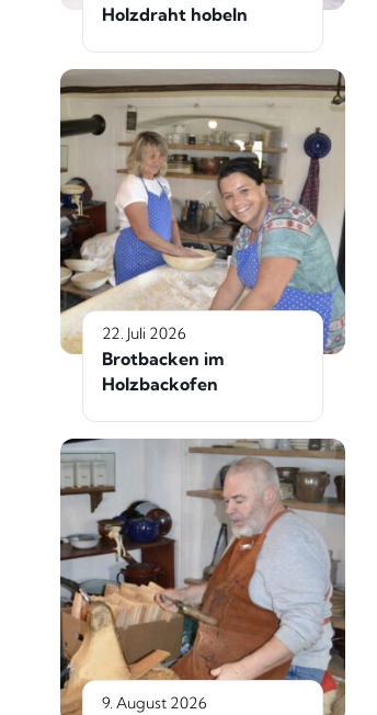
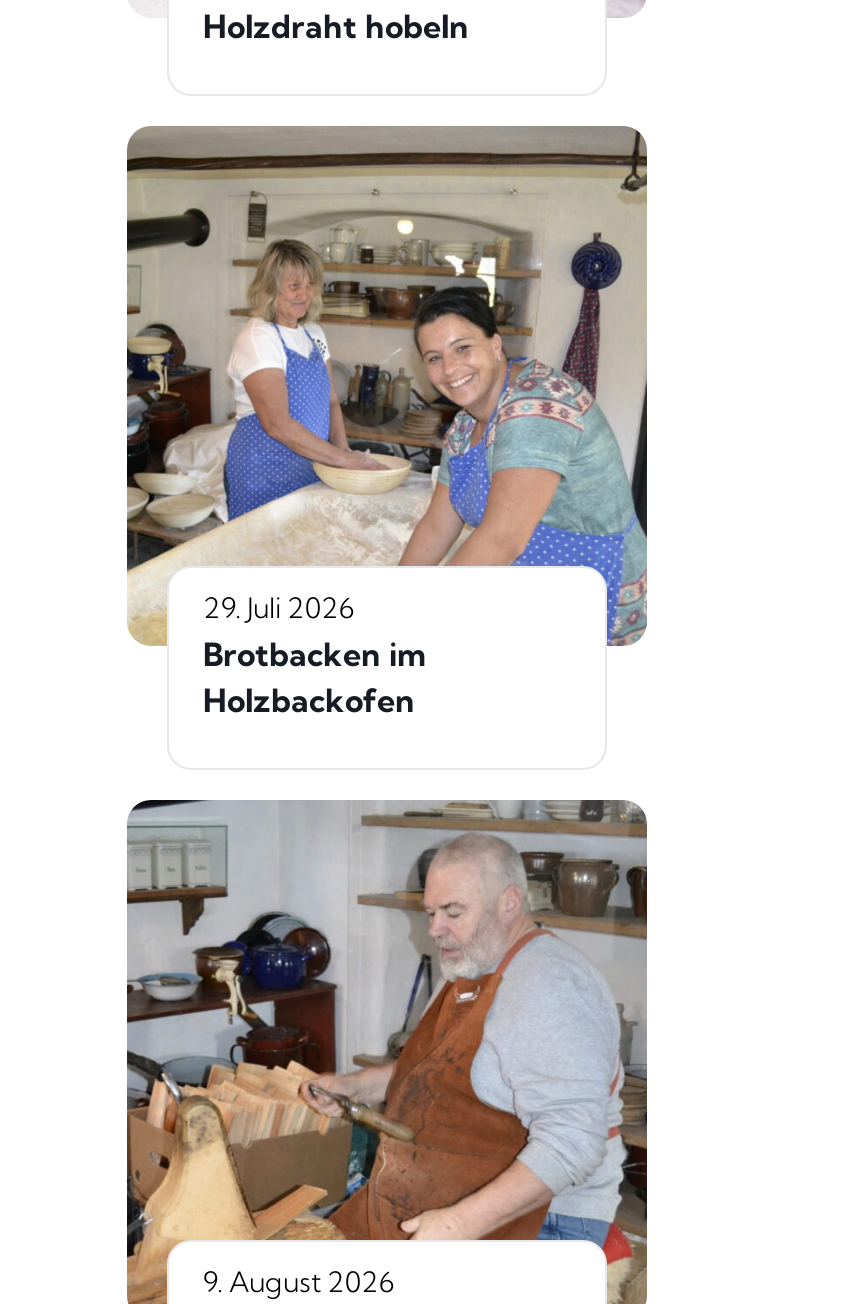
[102,323,186,343] 22. Juli 2026 -> [203,589,355,625] 29. Juli 2026

